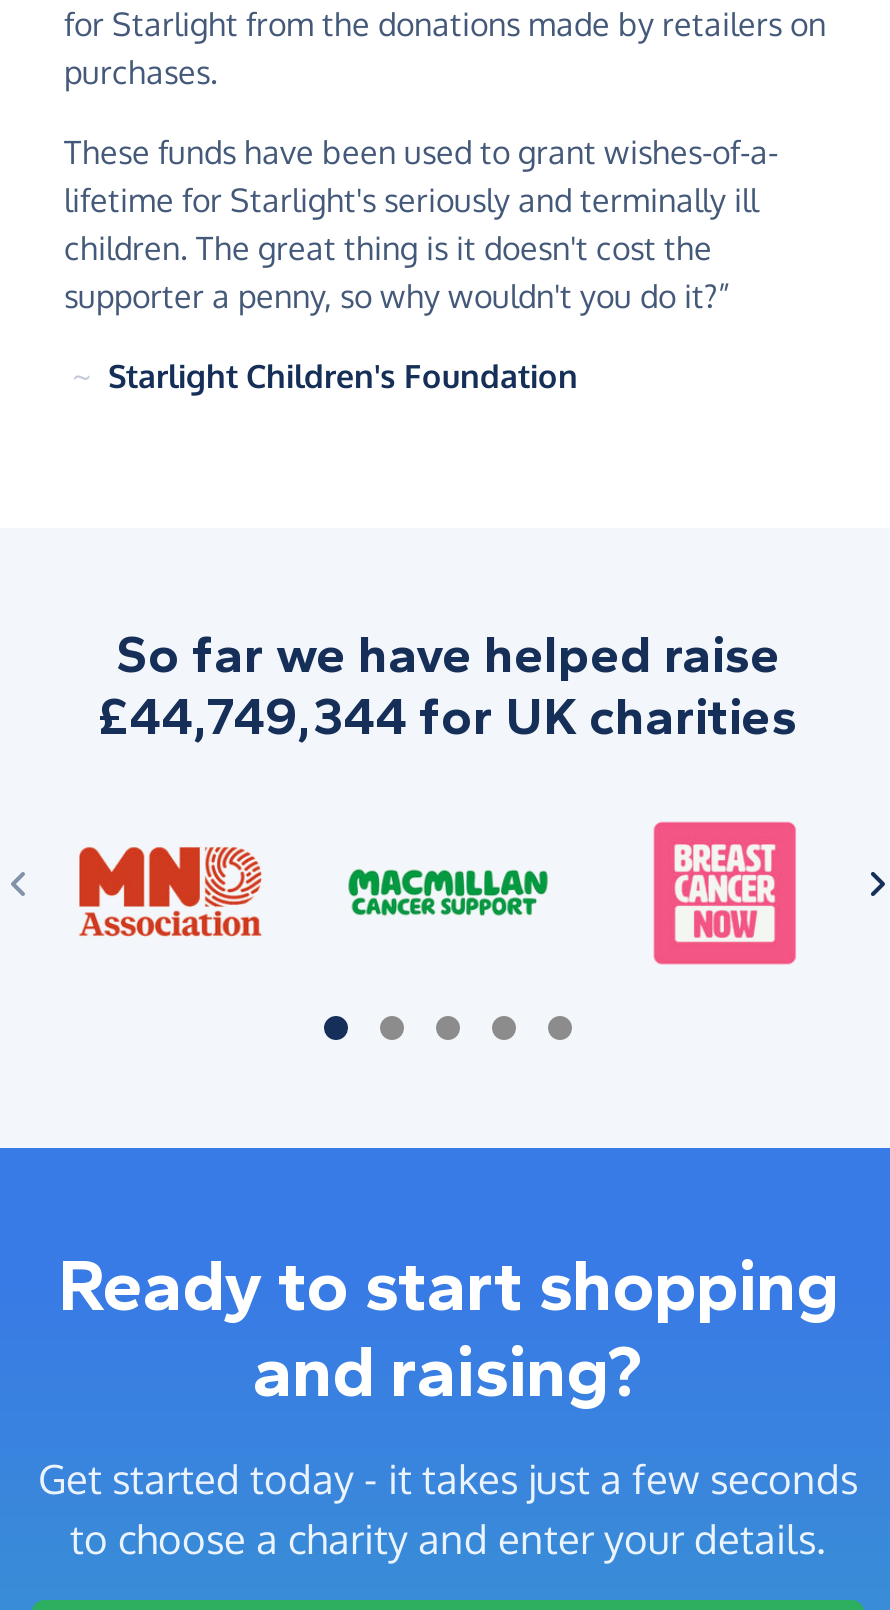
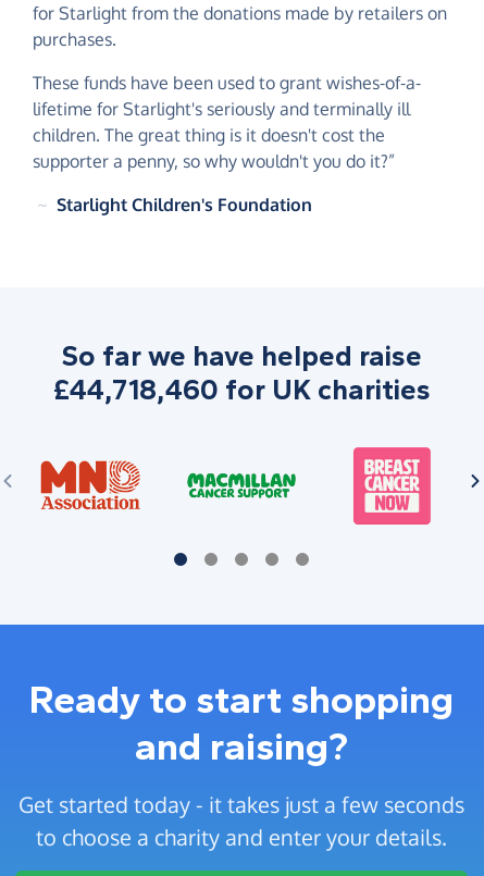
[99,686,797,748] £44,749,344 for UK charities -> [53,373,430,407] £44,718,460 for UK charities

